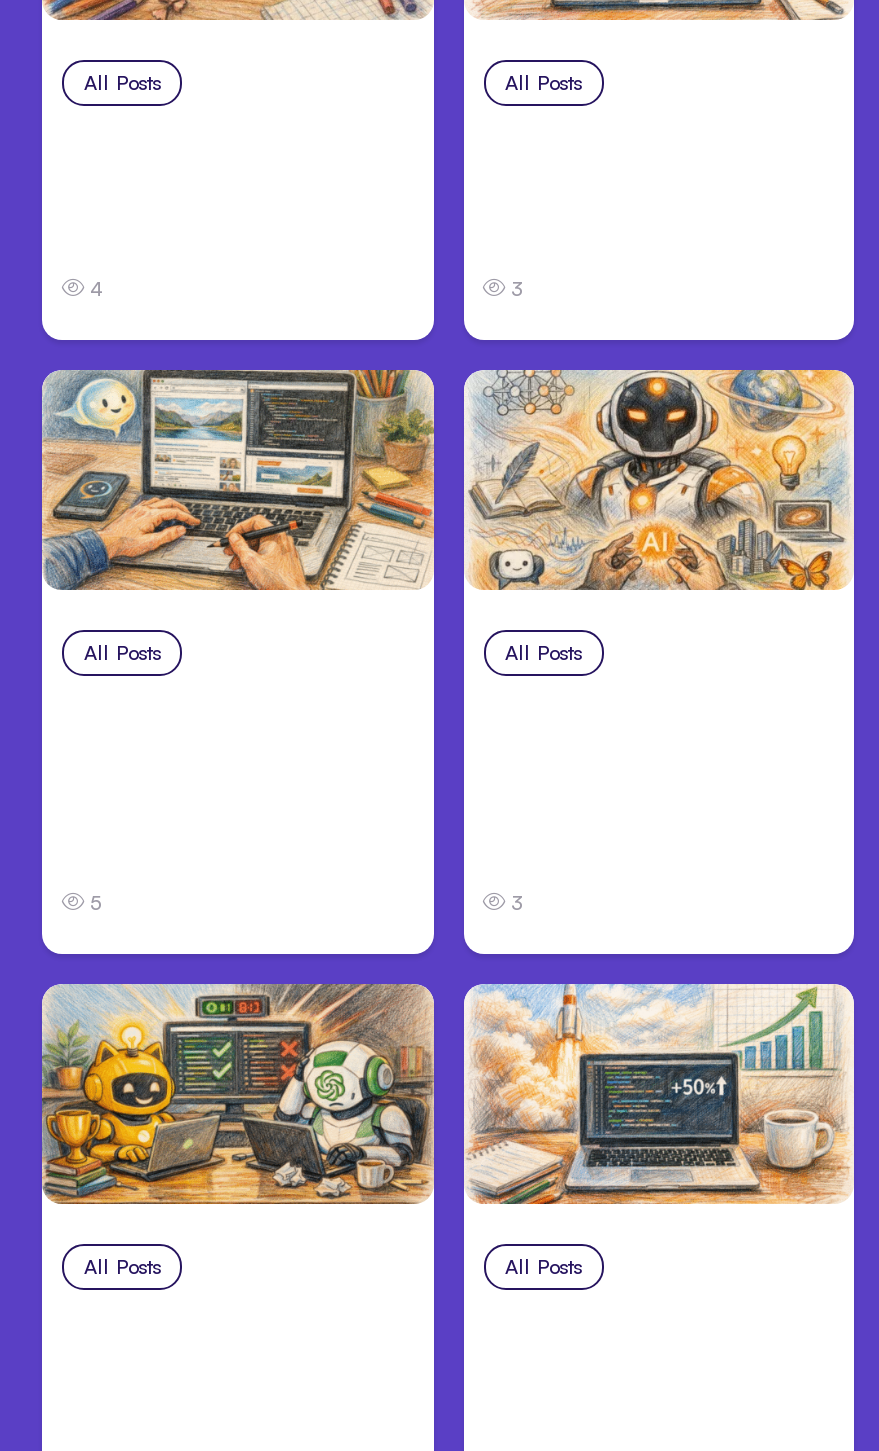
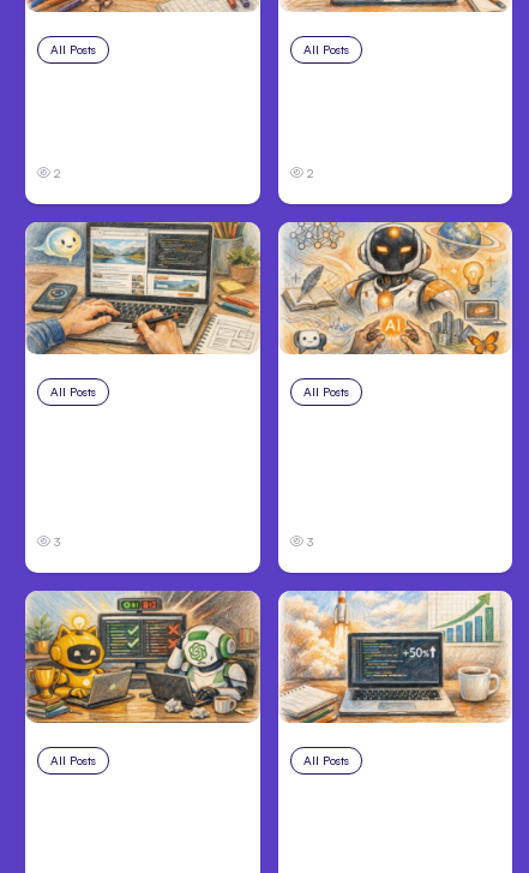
[90,276,102,300] 4 -> [54,165,60,180] 2
[511,276,523,300] 3 -> [306,165,312,180] 2
[90,890,100,914] 5 -> [54,534,61,549] 3

